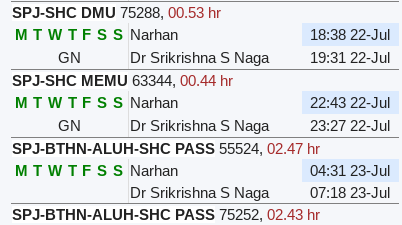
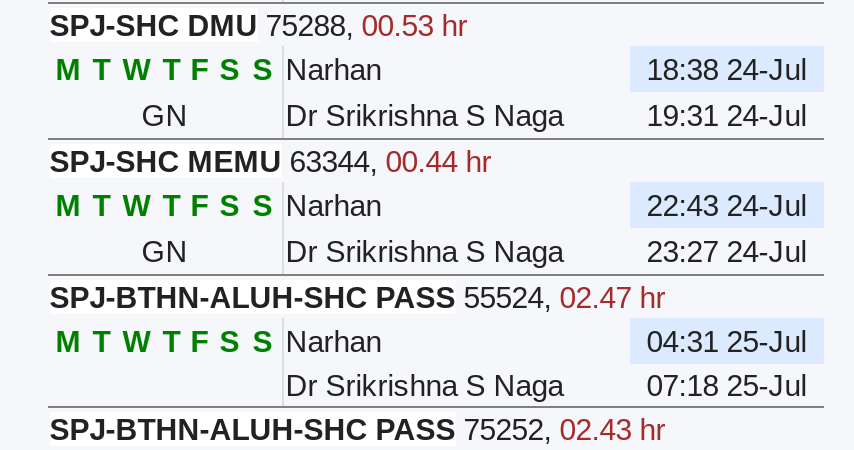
[310,26,390,43] 18:38 22-Jul -> [646,51,806,85] 18:38 24-Jul
[310,49,390,66] 19:31 22-Jul -> [646,97,806,131] 19:31 24-Jul
[310,94,390,111] 22:43 22-Jul -> [646,187,806,221] 22:43 24-Jul
[310,117,390,134] 23:27 22-Jul -> [646,233,806,267] 23:27 24-Jul
[310,162,390,179] 04:31 23-Jul -> [646,323,806,357] 04:31 25-Jul
[310,184,390,201] 07:18 23-Jul -> [646,367,806,401] 07:18 25-Jul

